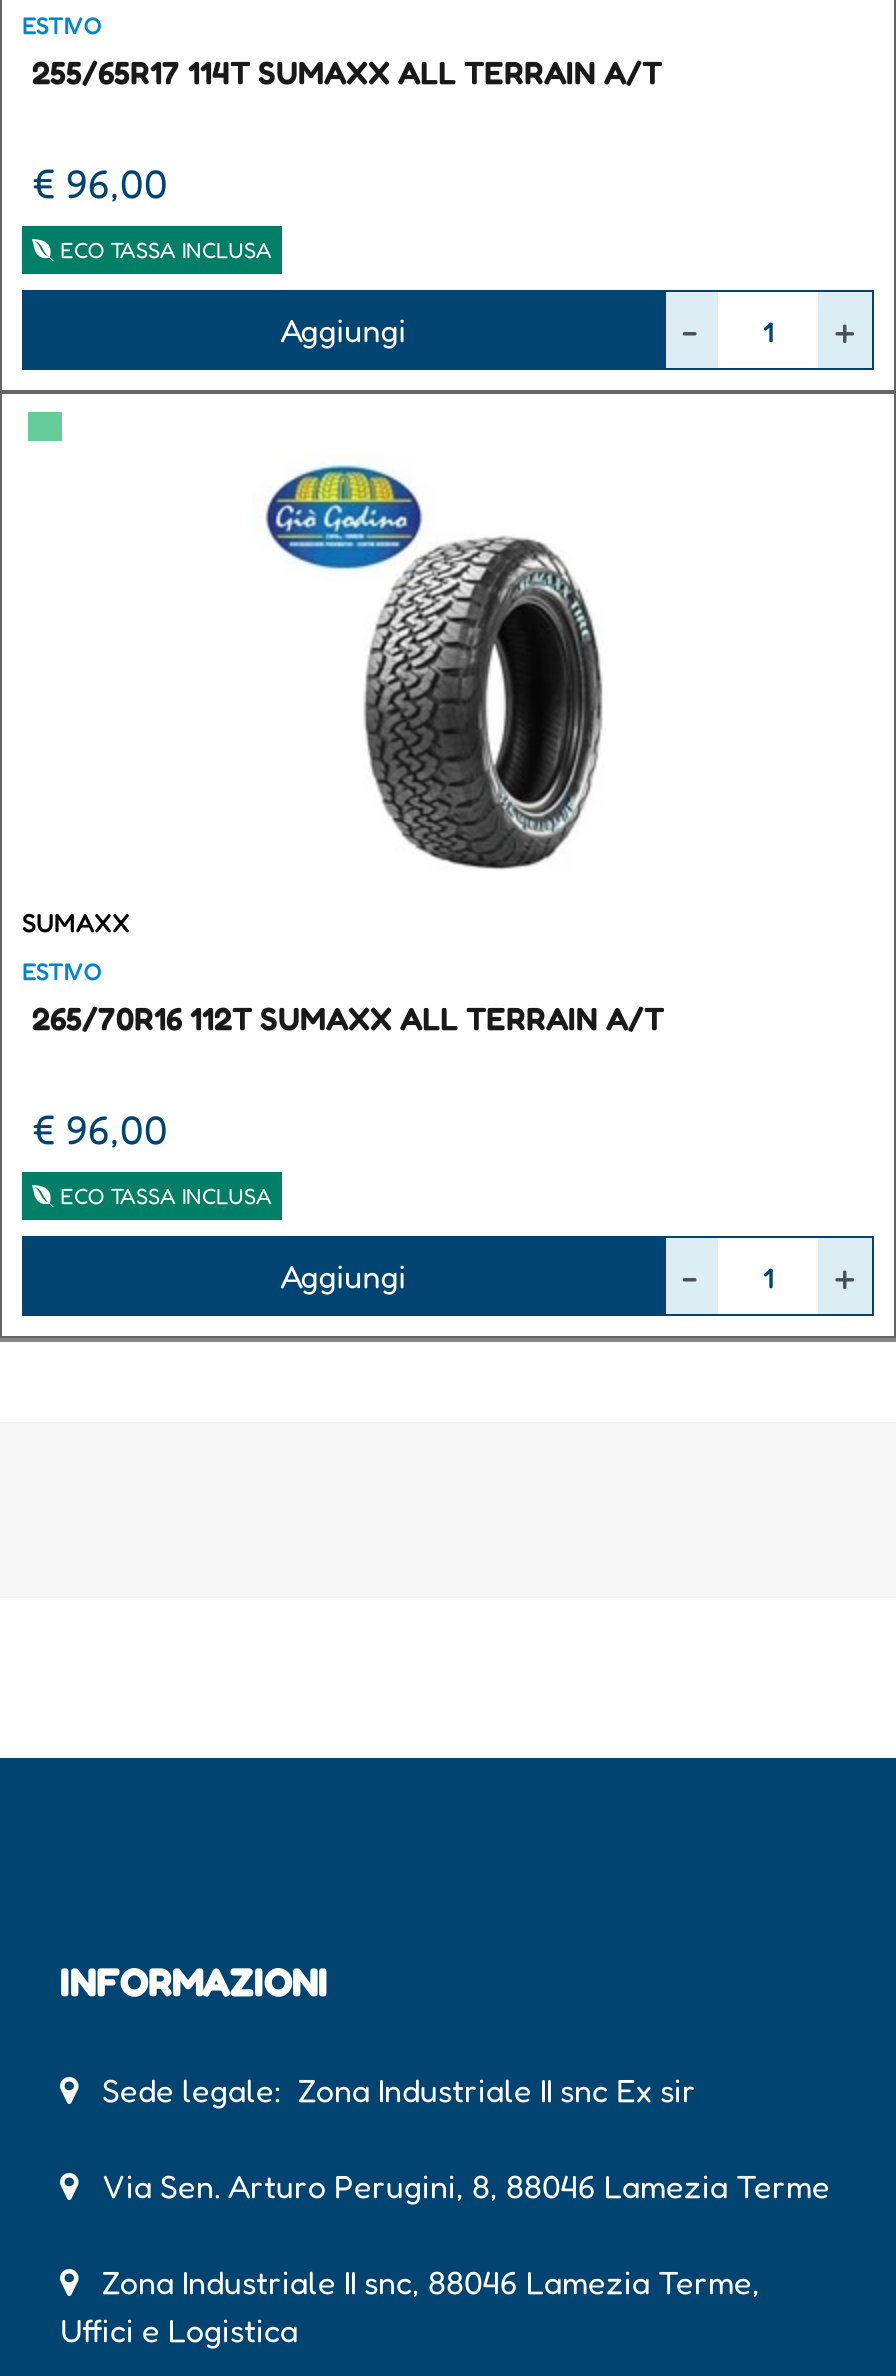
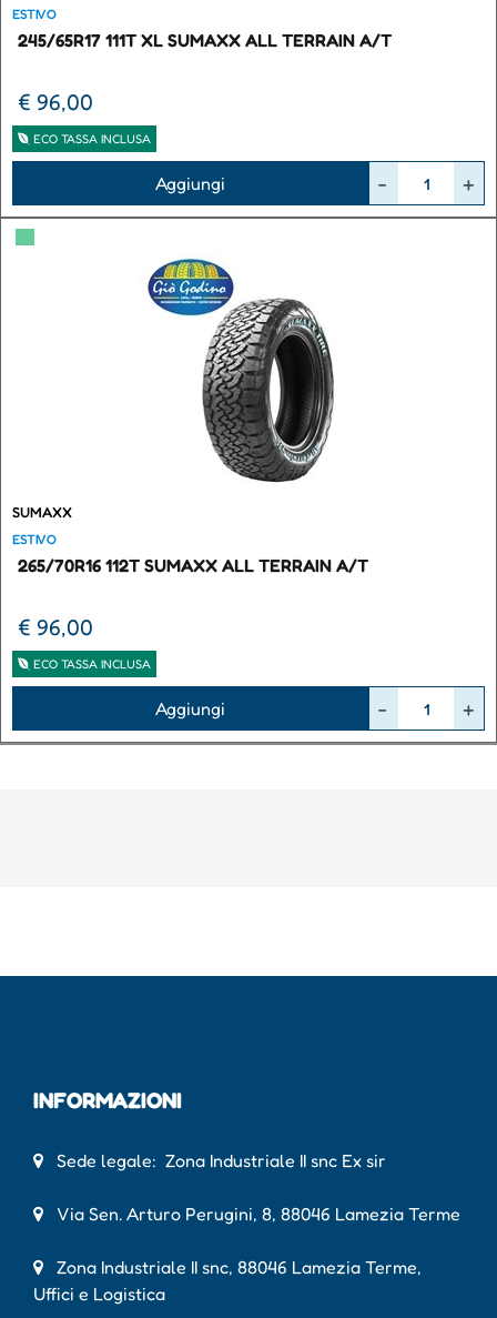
[32,52,662,92] 255/65R17 114T SUMAXX ALL TERRAIN A/T -> [18,29,392,51] 245/65R17 111T XL SUMAXX ALL TERRAIN A/T

